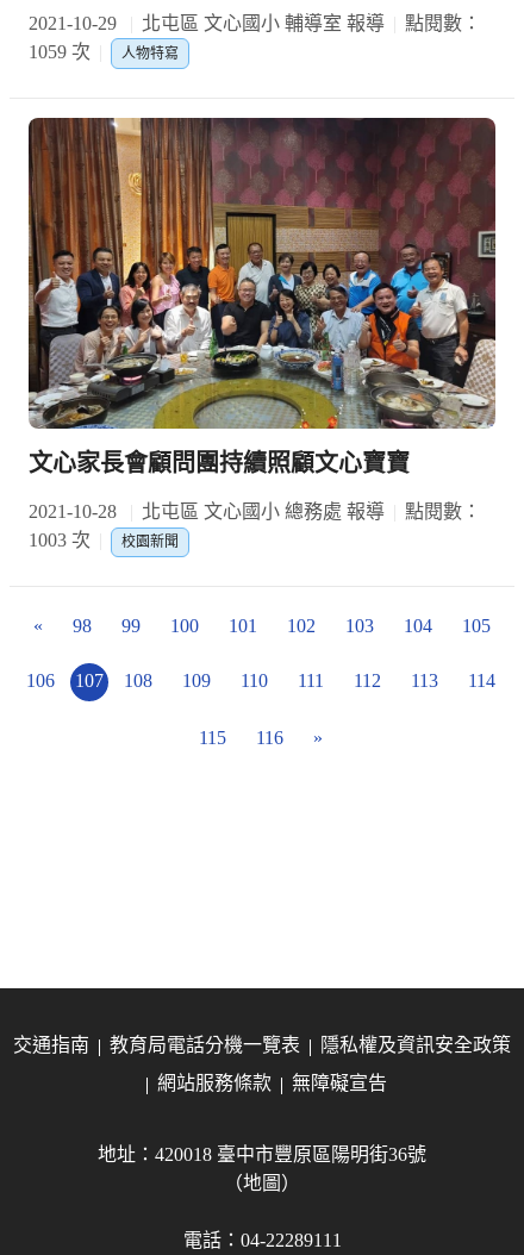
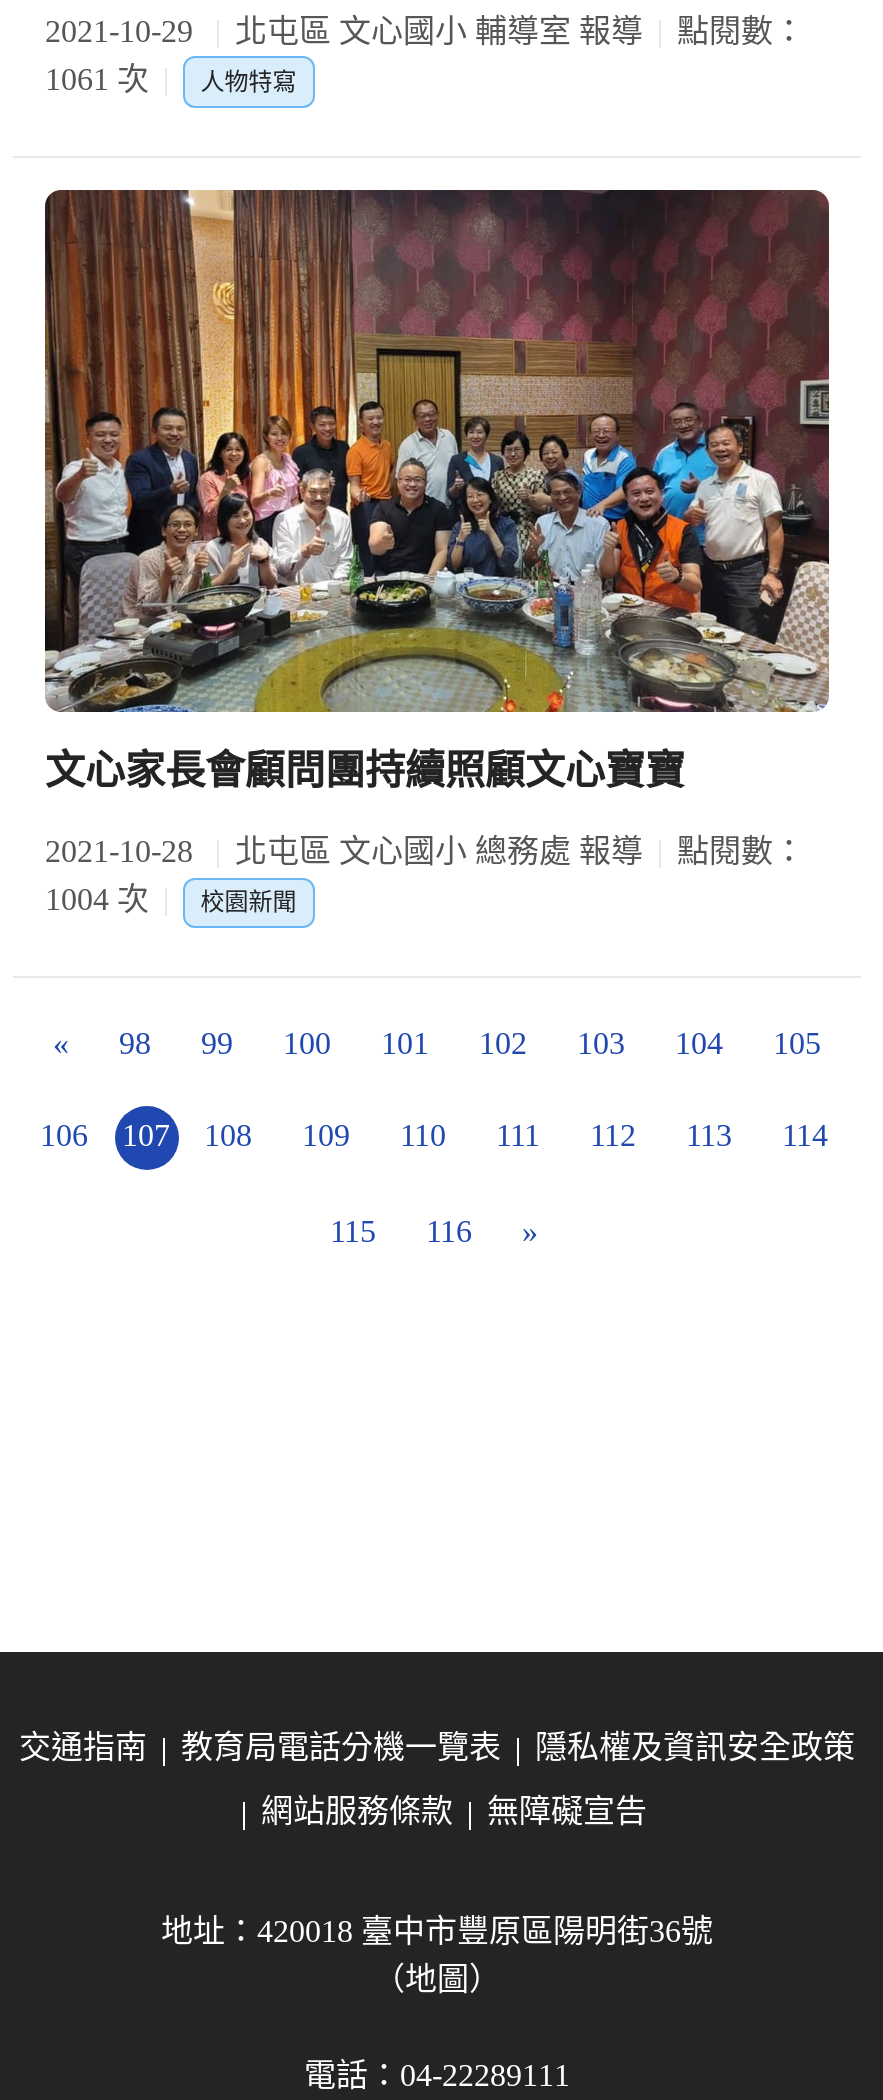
[29,41,178,61] 1059 次 人物特寫 -> [45,61,297,95] 1061 次 人物特寫
[29,530,178,550] 1003 次 校園新聞 -> [45,882,297,916] 1004 次 校園新聞

